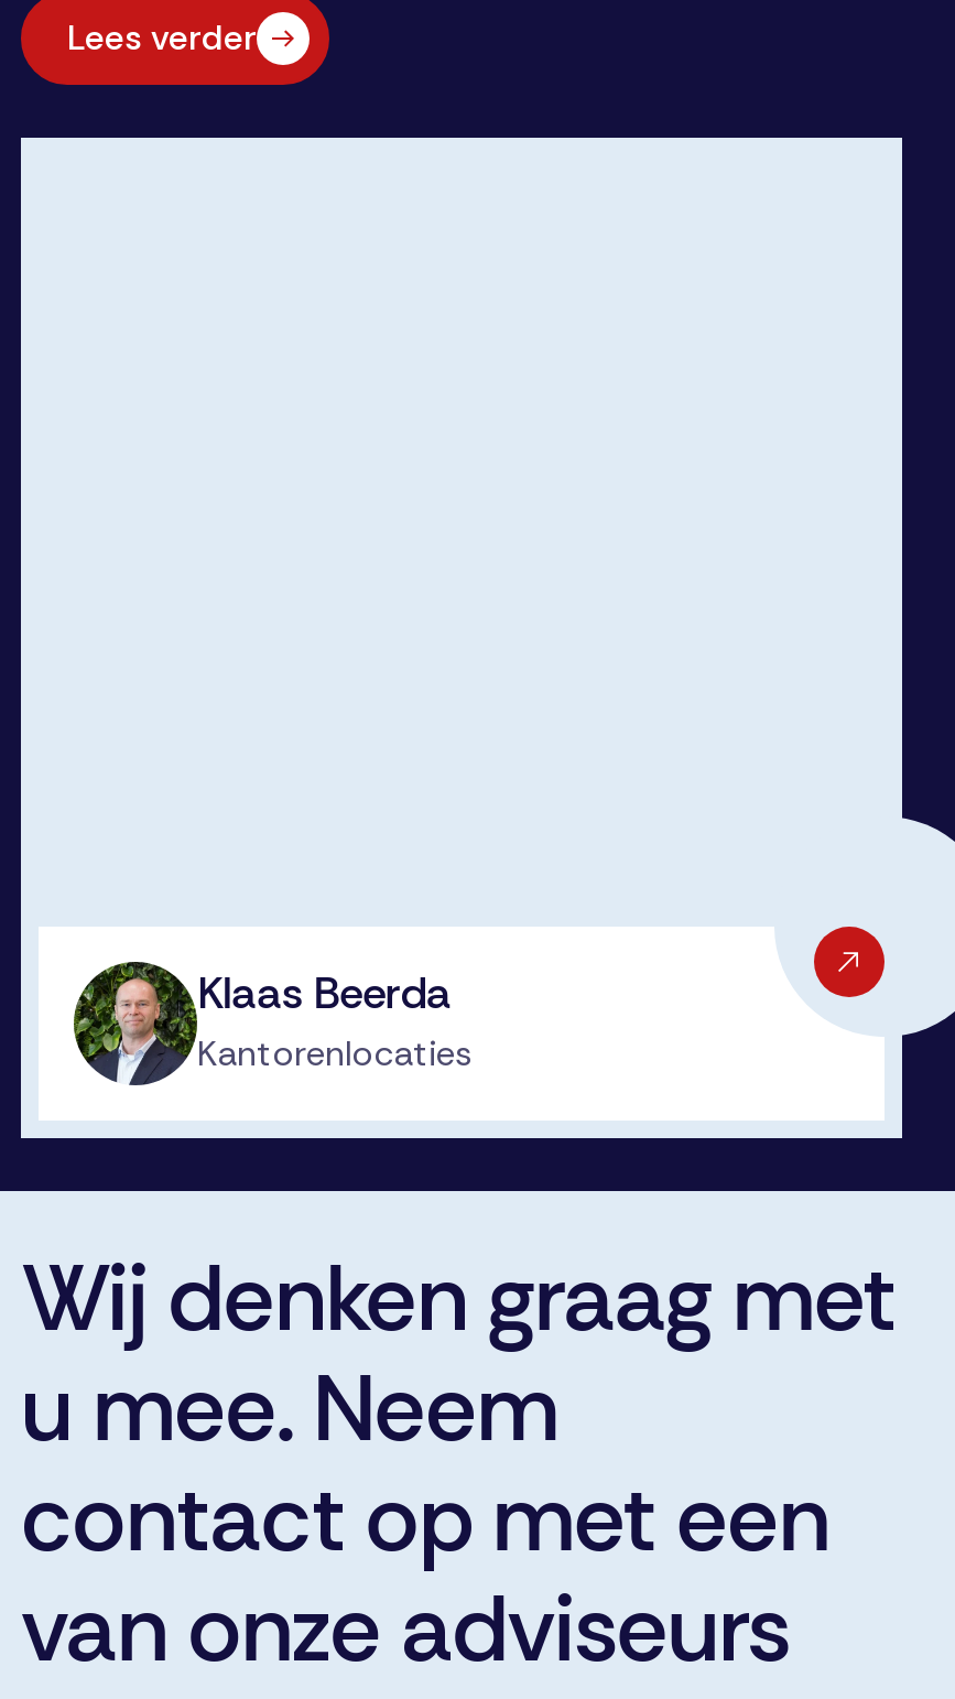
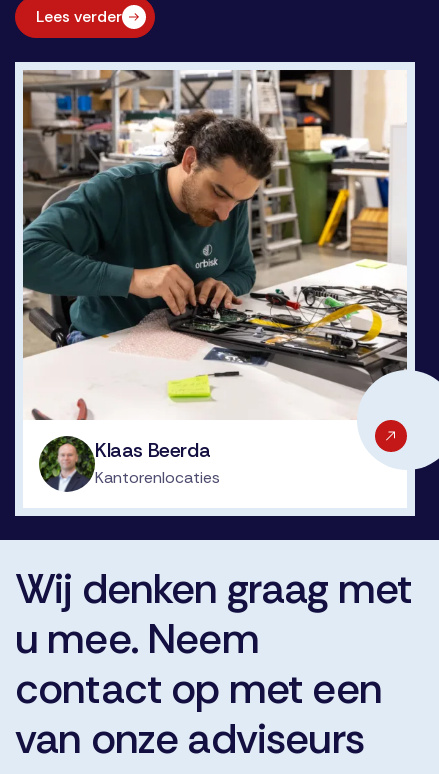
none -> [22,69,408,421] [image]

